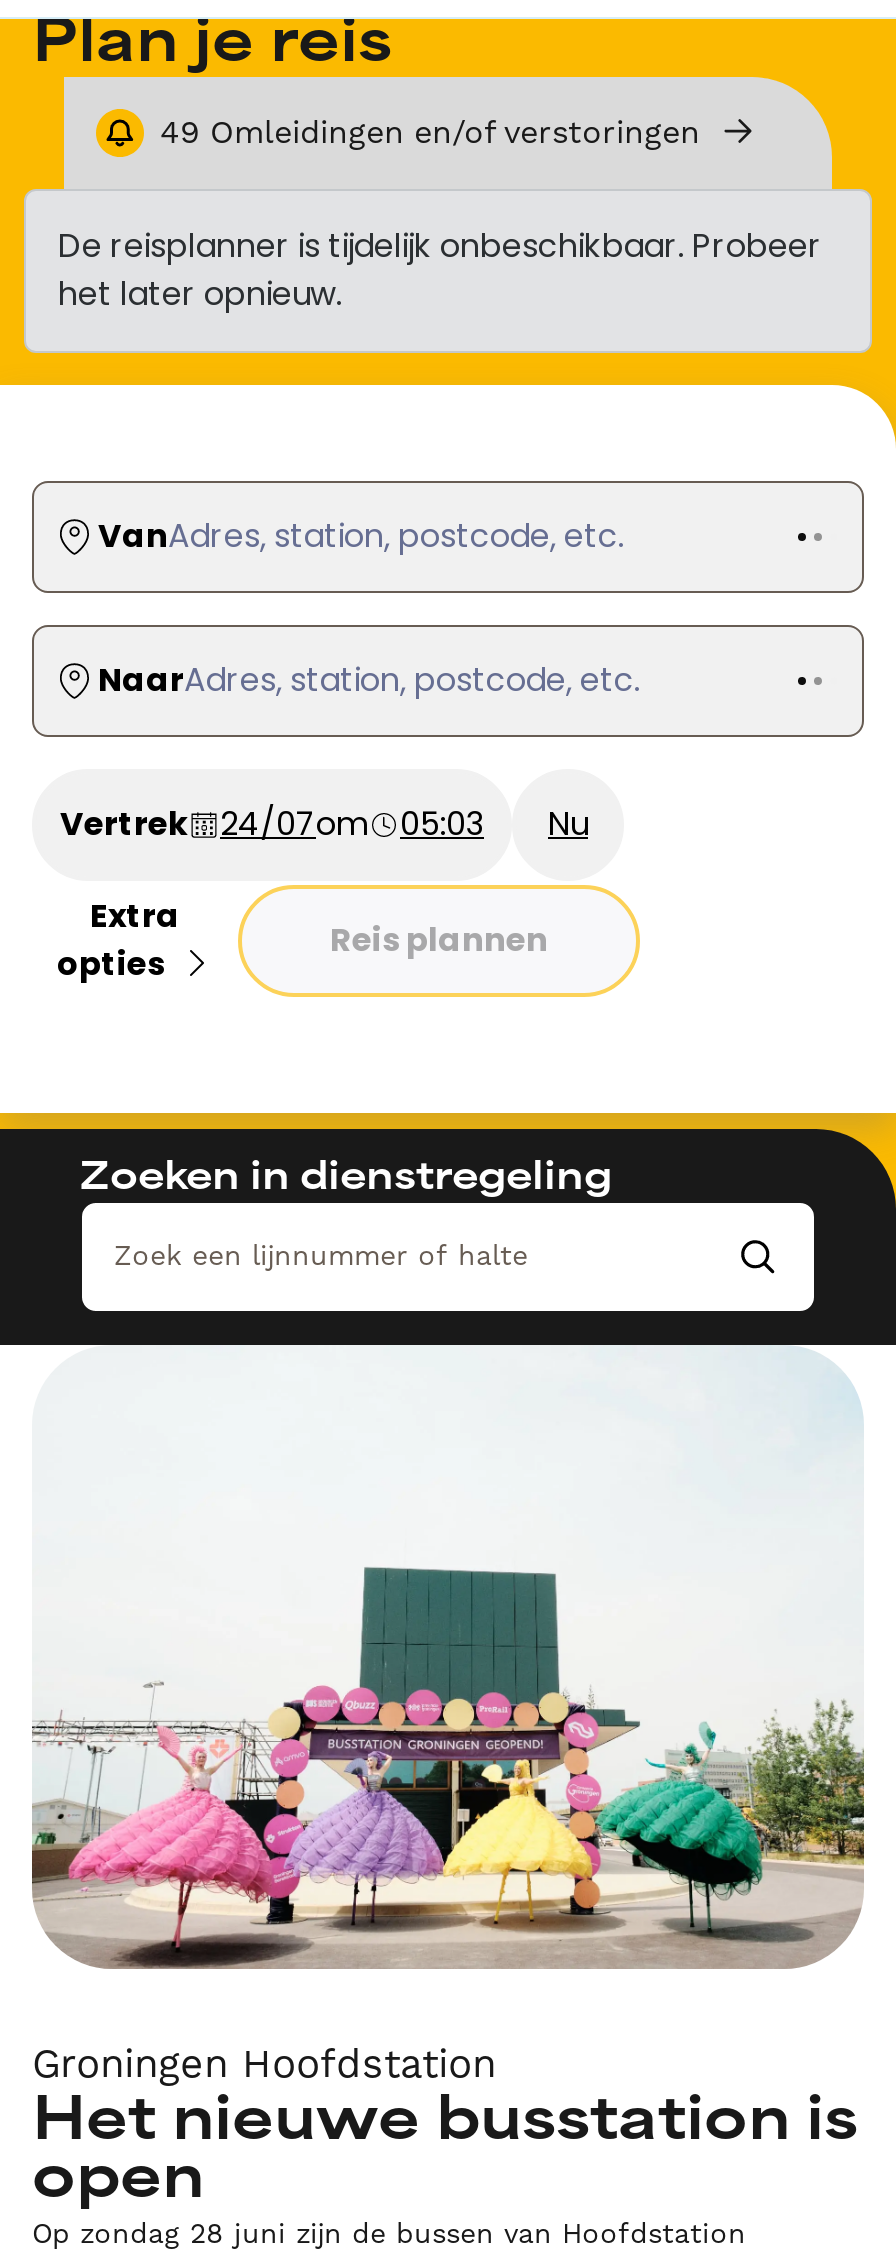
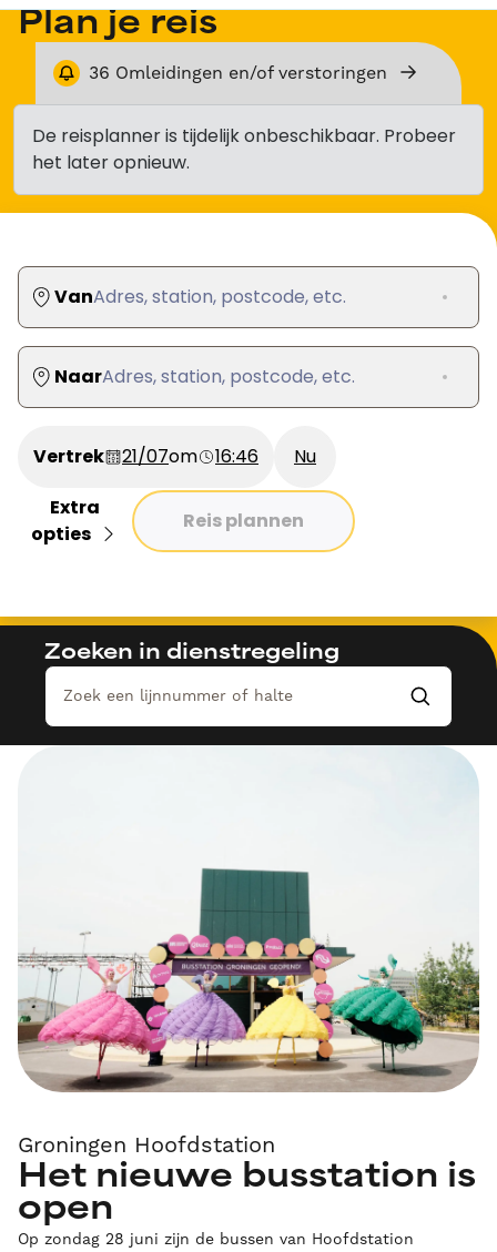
[160,113,700,153] 49 Omleidingen en/of verstoringen -> [89,62,387,85] 36 Omleidingen en/of verstoringen
[220,801,368,847] 24/07om -> [122,444,197,469] 21/07om
[400,801,484,847] 05:03 -> [215,444,258,469] 16:46

